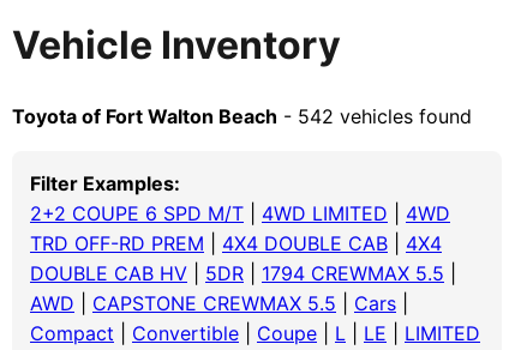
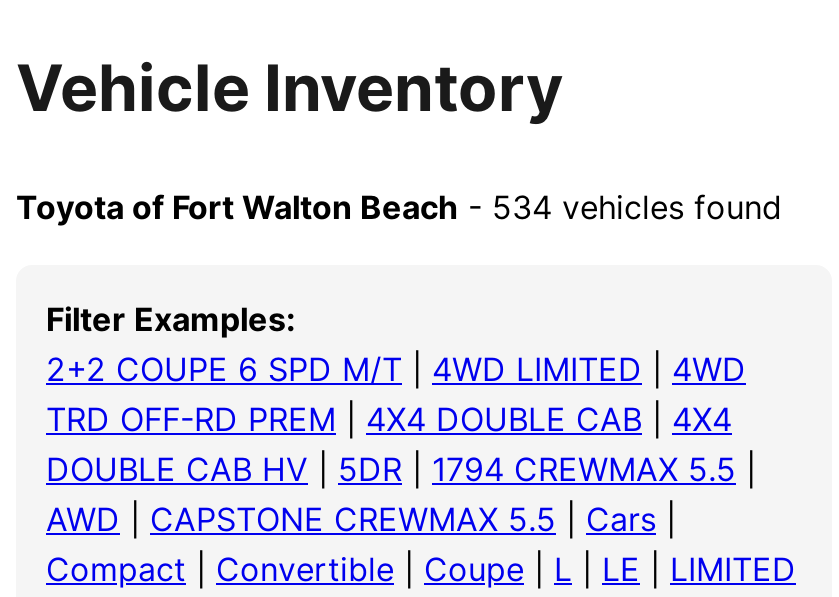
[12,104,472,128] Toyota of Fort Walton Beach - 542 vehicles found -> [16,187,782,227] Toyota of Fort Walton Beach - 534 vehicles found

